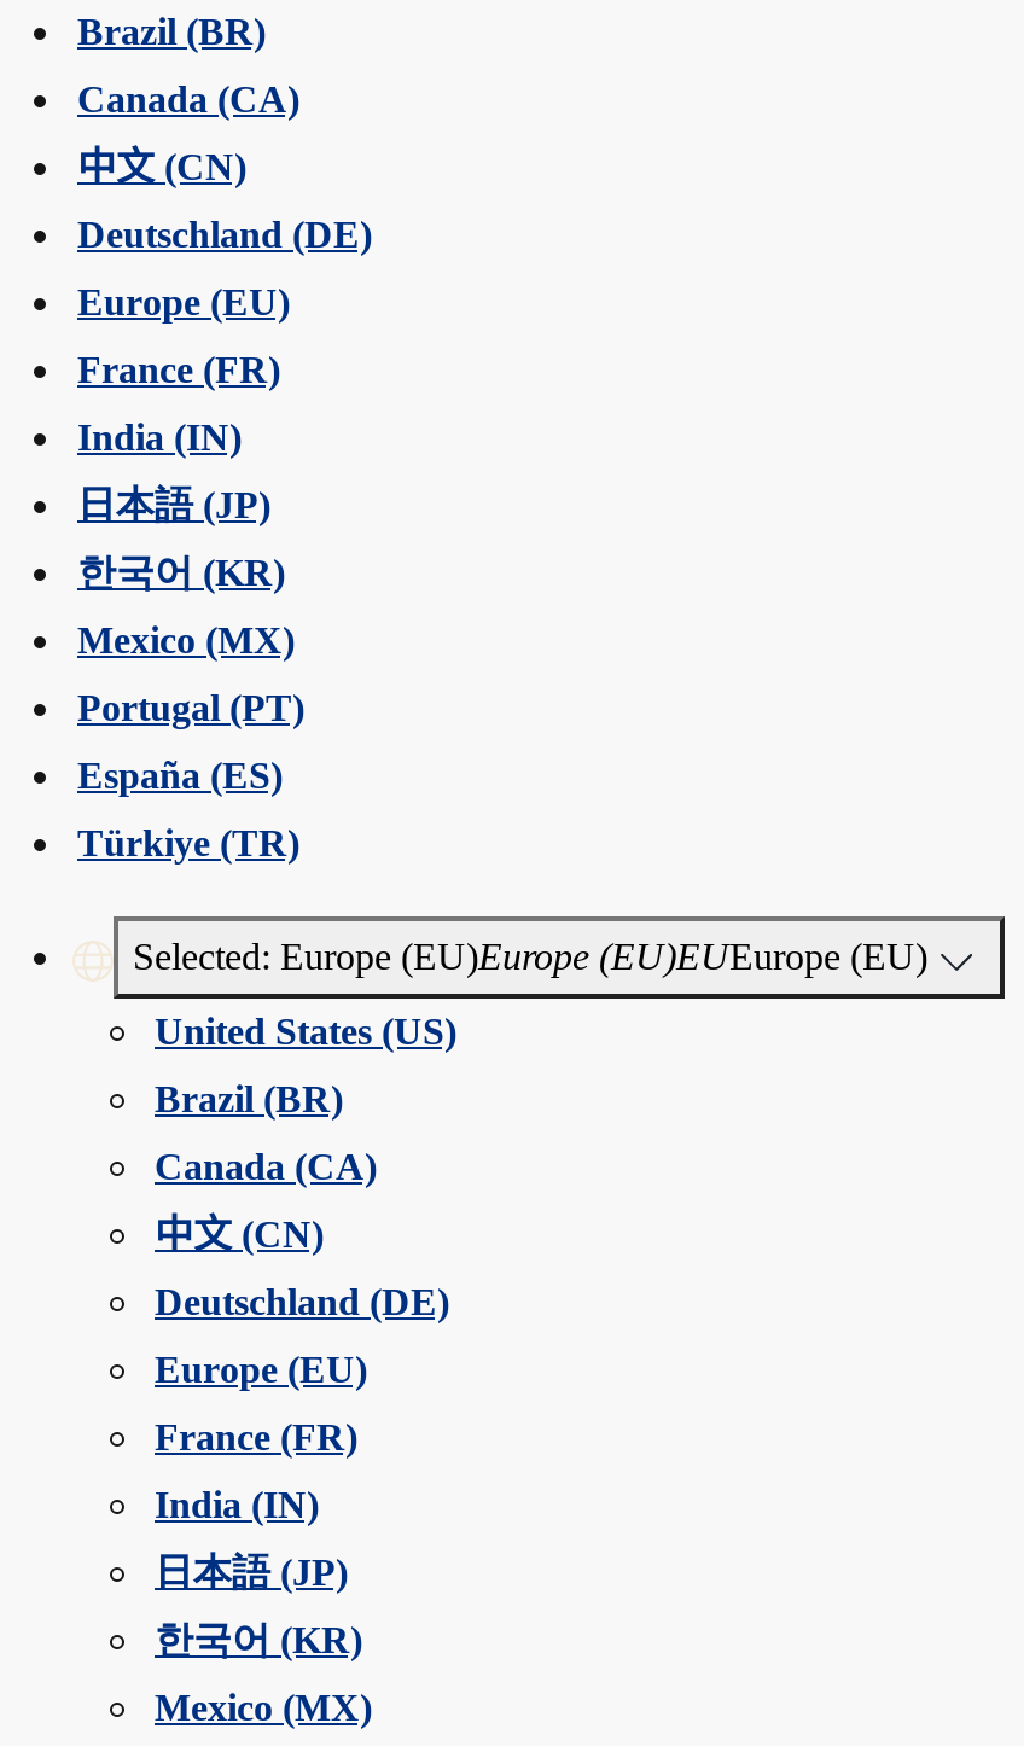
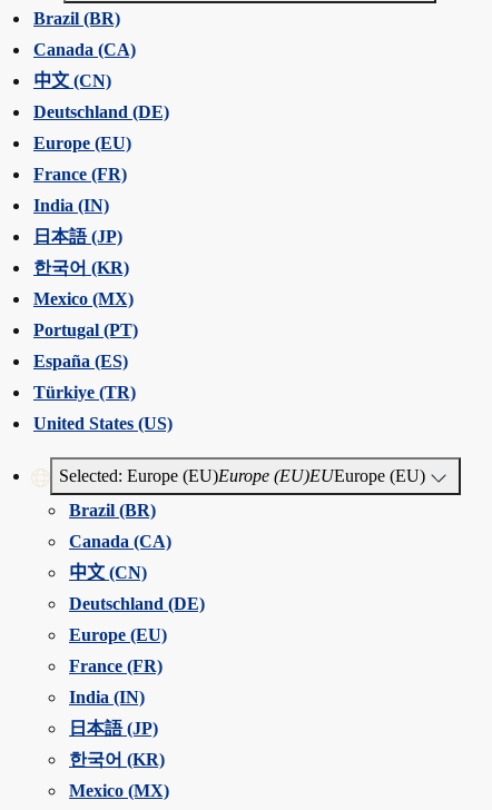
moved [133,937,927,978] -> [59,467,425,485]: Selected: Europe (EU)Europe (EU)EUEurope (EU)
moved [155,1011,456,1052] -> [33,414,173,433]: United States (US)

